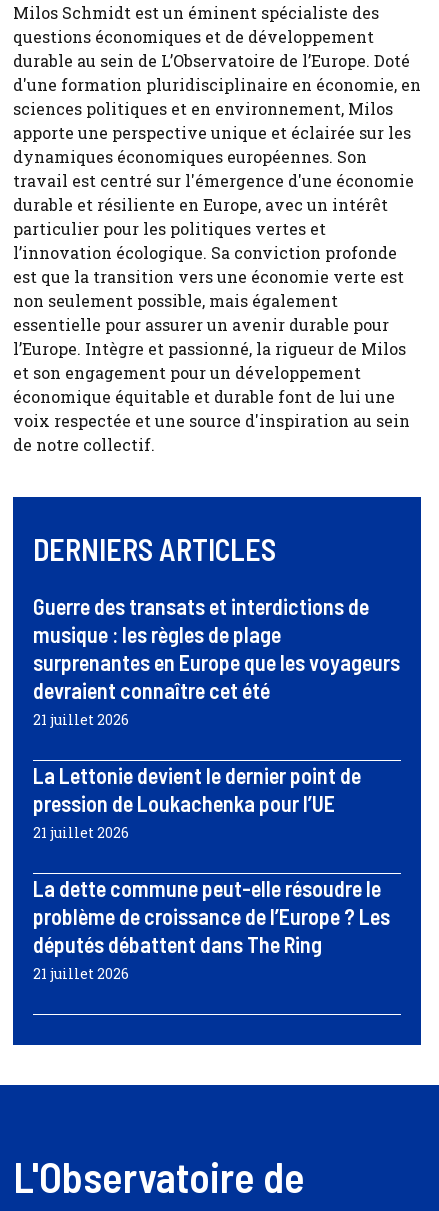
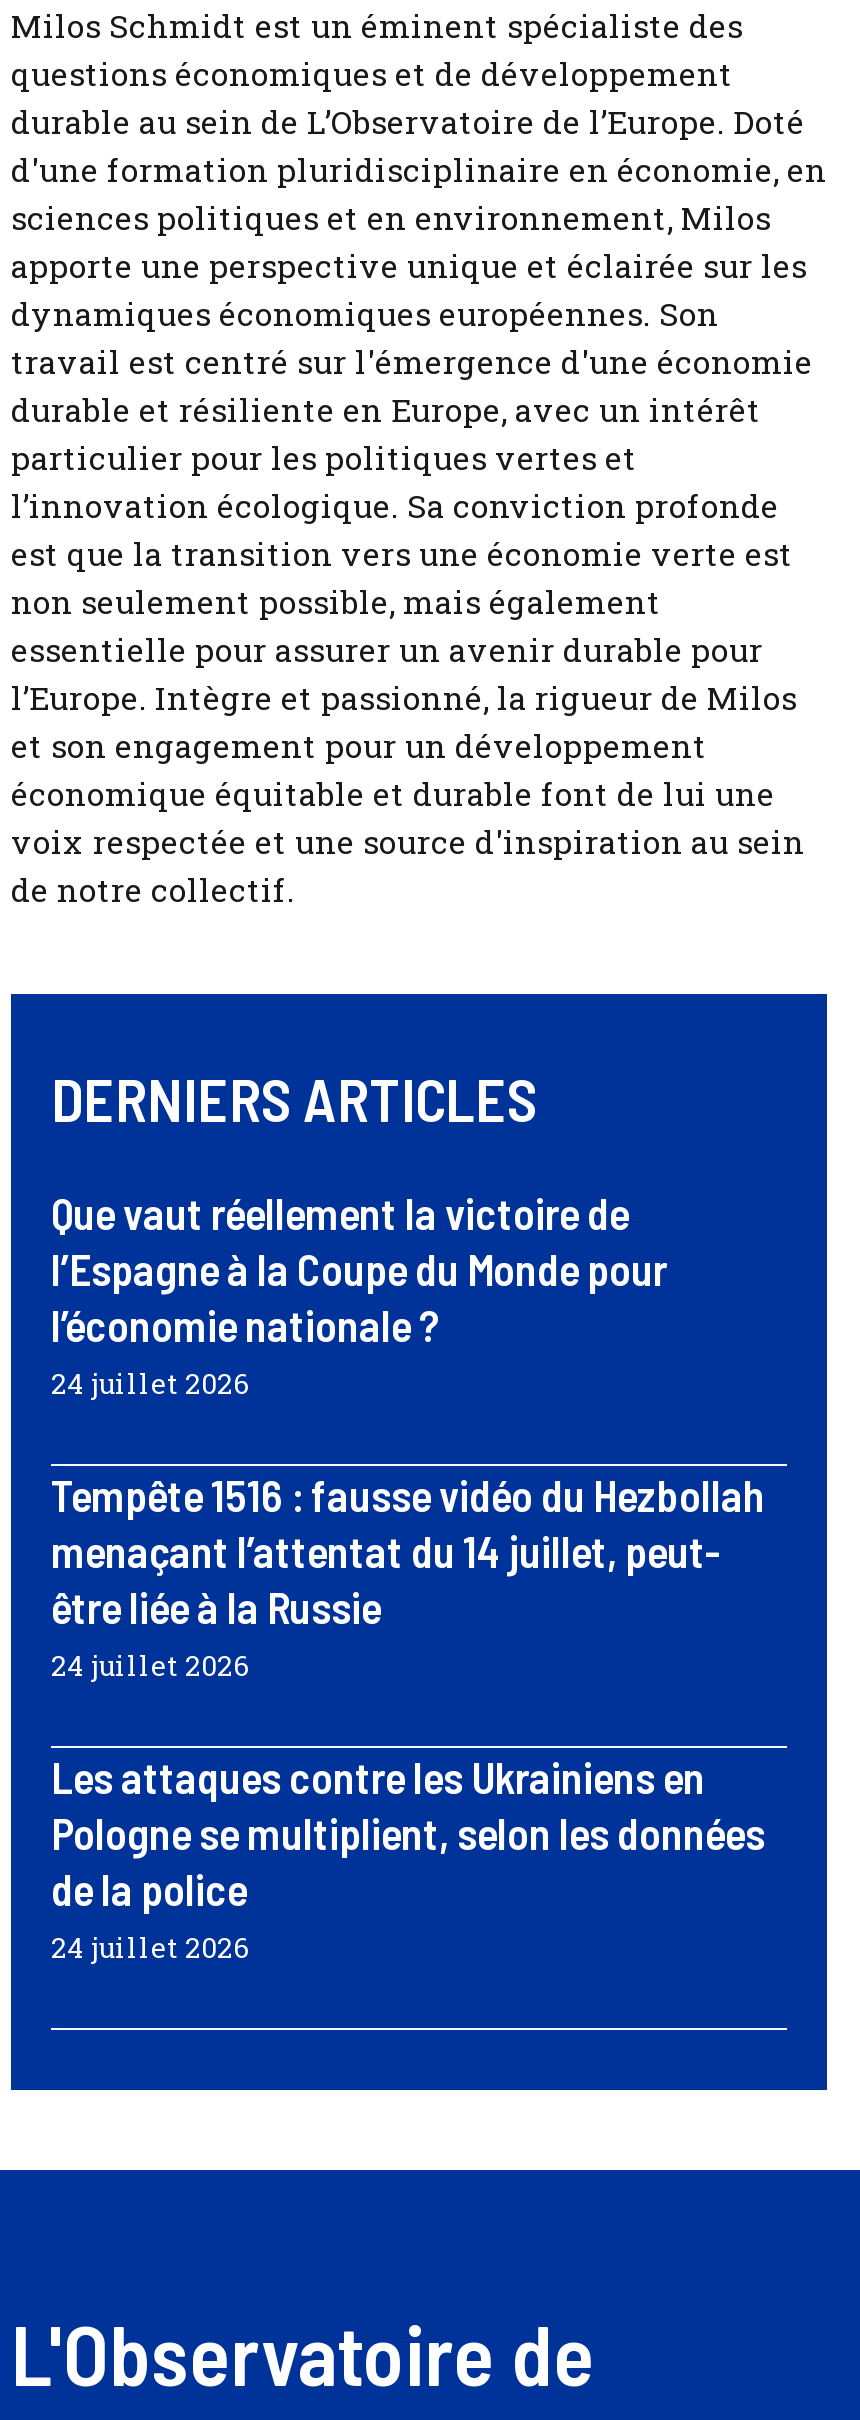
[33,593,400,729] Guerre des transats et interdictions de | musique : les règles de plage | surprenantes en Europe que les voyageurs | devraient connaître cet été | 21 juillet 2026 -> [51,1187,667,1403] Que vaut réellement la victoire de | l’Espagne à la Coupe du Monde pour | l’économie nationale ? | 24 juillet 2026
[33,762,361,842] La Lettonie devient le dernier point de | pression de Loukachenka pour l’UE | 21 juillet 2026 -> [51,1469,765,1685] Tempête 1516 : fausse vidéo du Hezbollah | menaçant l’attentat du 14 juillet, peut- | être liée à la Russie | 24 juillet 2026
[33,875,390,983] La dette commune peut-elle résoudre le | problème de croissance de l’Europe ? Les | députés débattent dans The Ring | 21 juillet 2026 -> [51,1751,765,1967] Les attaques contre les Ukrainiens en | Pologne se multiplient, selon les données | de la police | 24 juillet 2026

